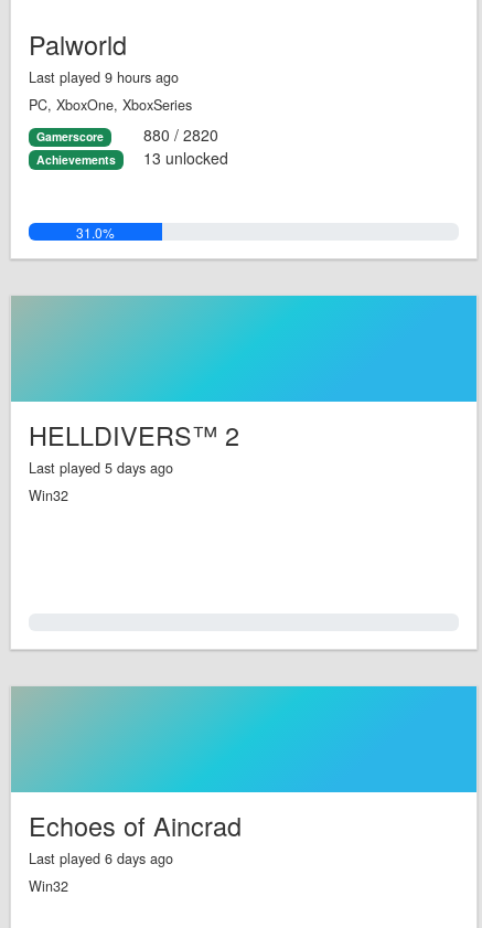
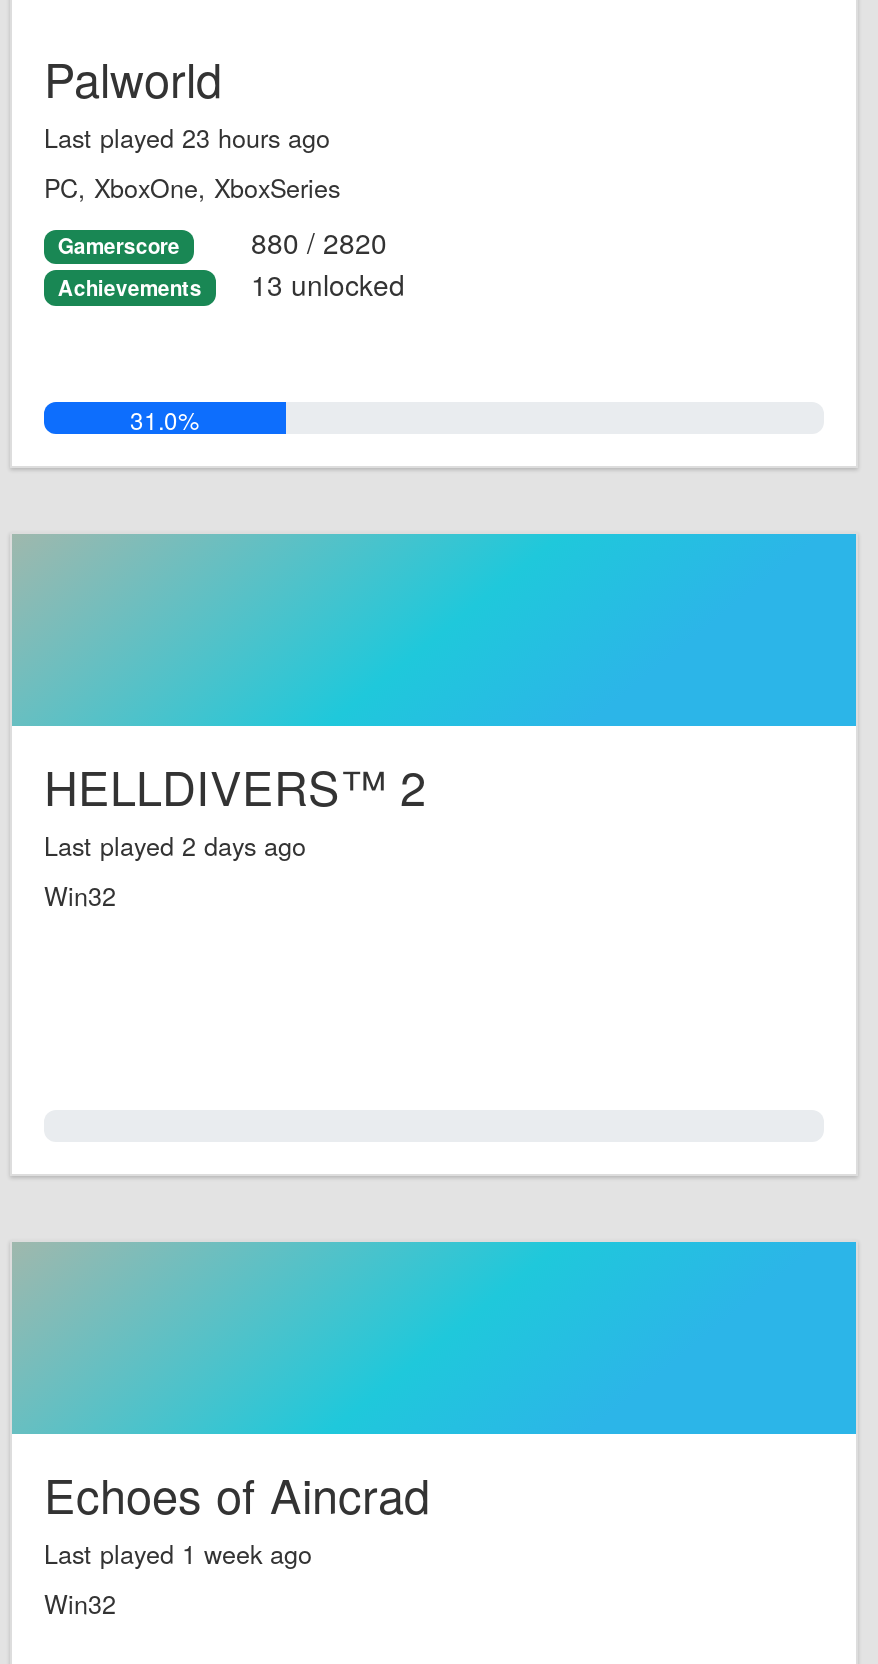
[29,68,179,87] Last played 9 hours ago -> [44,120,330,156] Last played 23 hours ago
[29,458,173,478] Last played 5 days ago -> [44,828,306,864] Last played 2 days ago
[29,849,173,869] Last played 6 days ago -> [44,1536,312,1572] Last played 1 week ago

